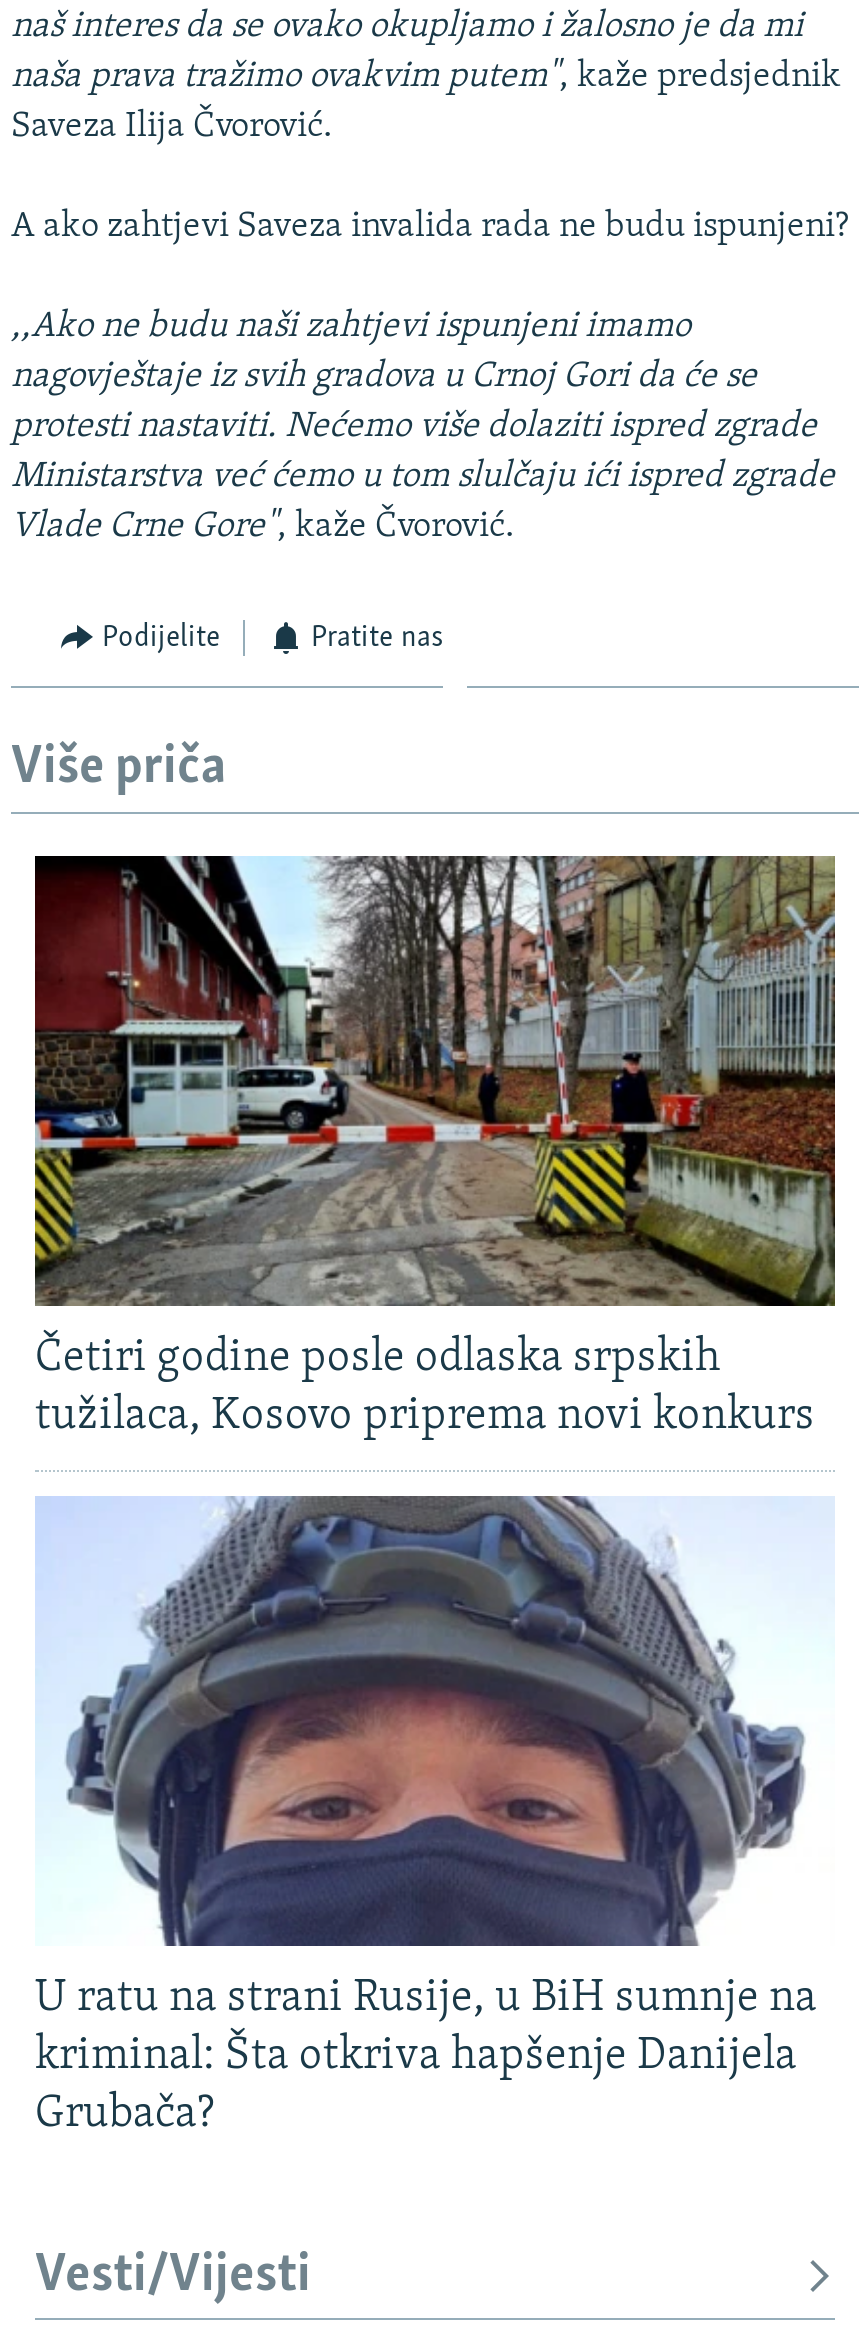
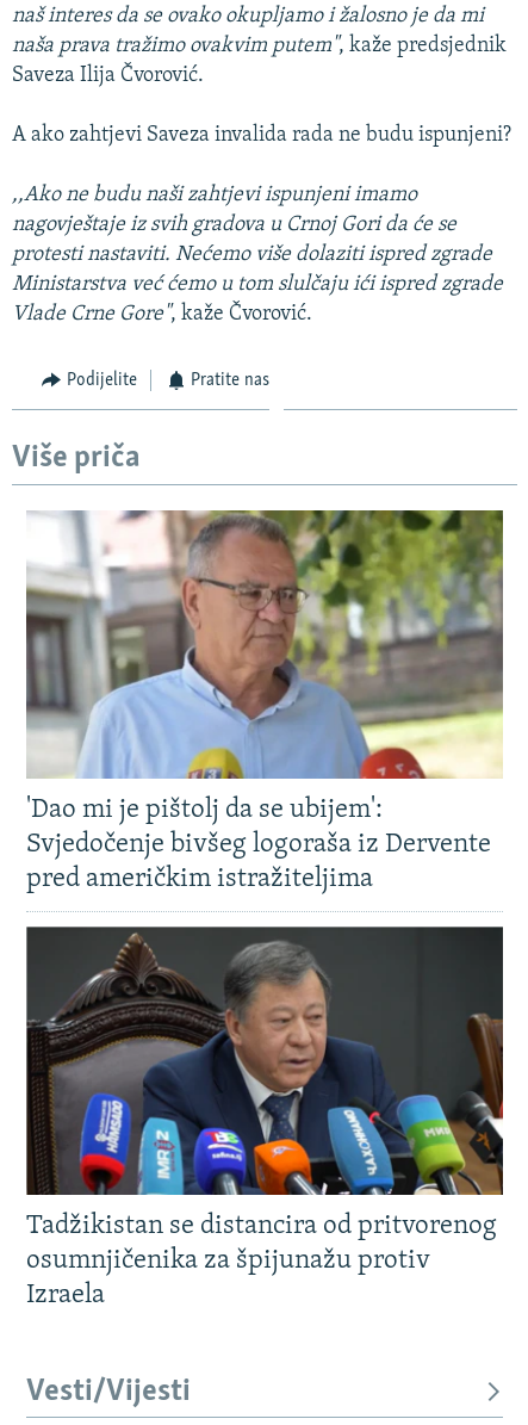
[33,854,837,1439] [image] | Četiri godine posle odlaska srpskih | tužilaca, Kosovo priprema novi konkurs -> [25,509,503,893] [image] | 'Dao mi je pištolj da se ubijem': | Svjedočenje bivšeg logoraša iz Dervente | pred američkim istražiteljima
[35,1498,835,2137] [image] | U ratu na strani Rusije, u BiH sumnje na | kriminal: Šta otkriva hapšenje Danijela | Grubača? -> [25,925,504,1309] [image] | Tadžikistan se distancira od pritvorenog | osumnjičenika za špijunažu protiv | Izraela

